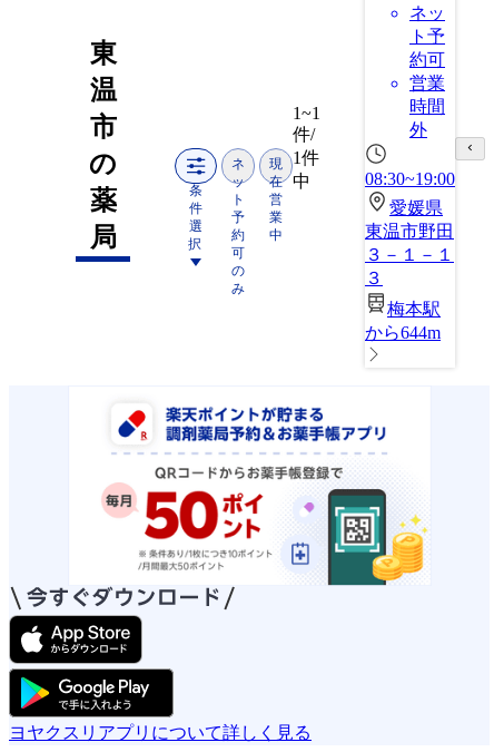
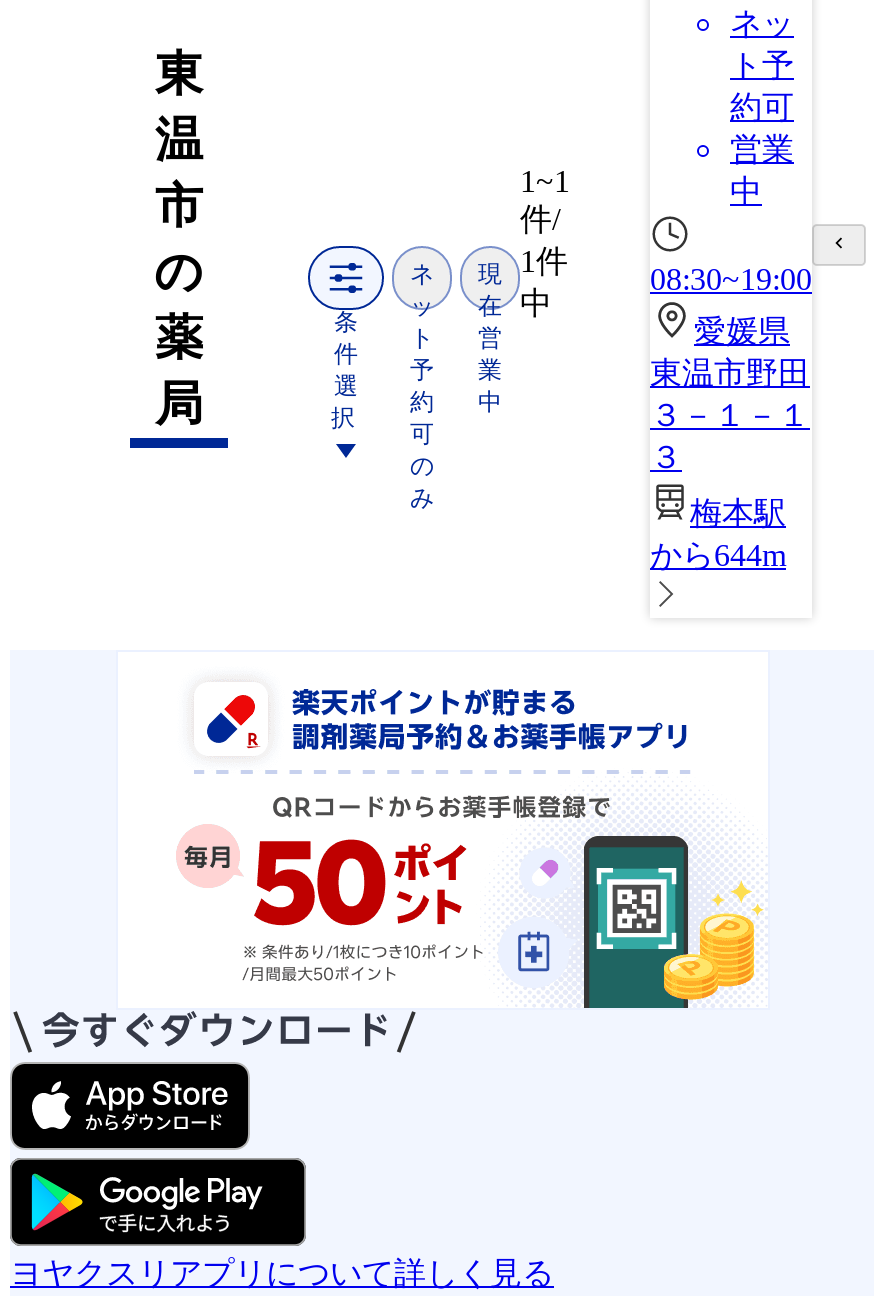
[409,97,445,139] 時間 | 外 -> [730,174,762,208] 中

